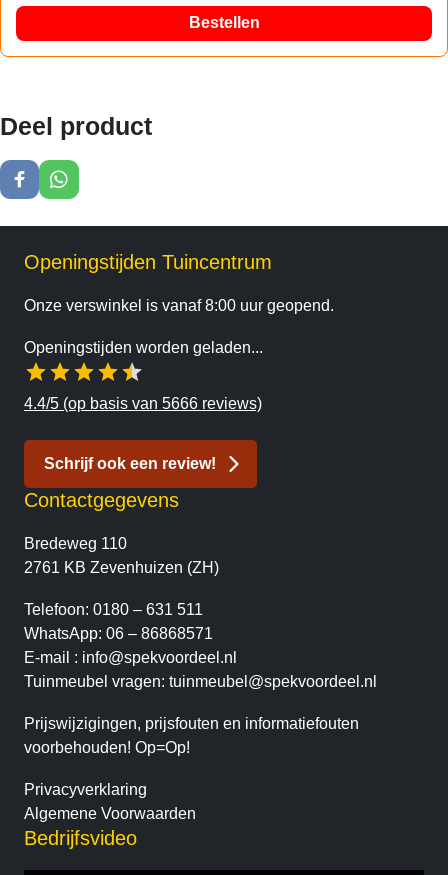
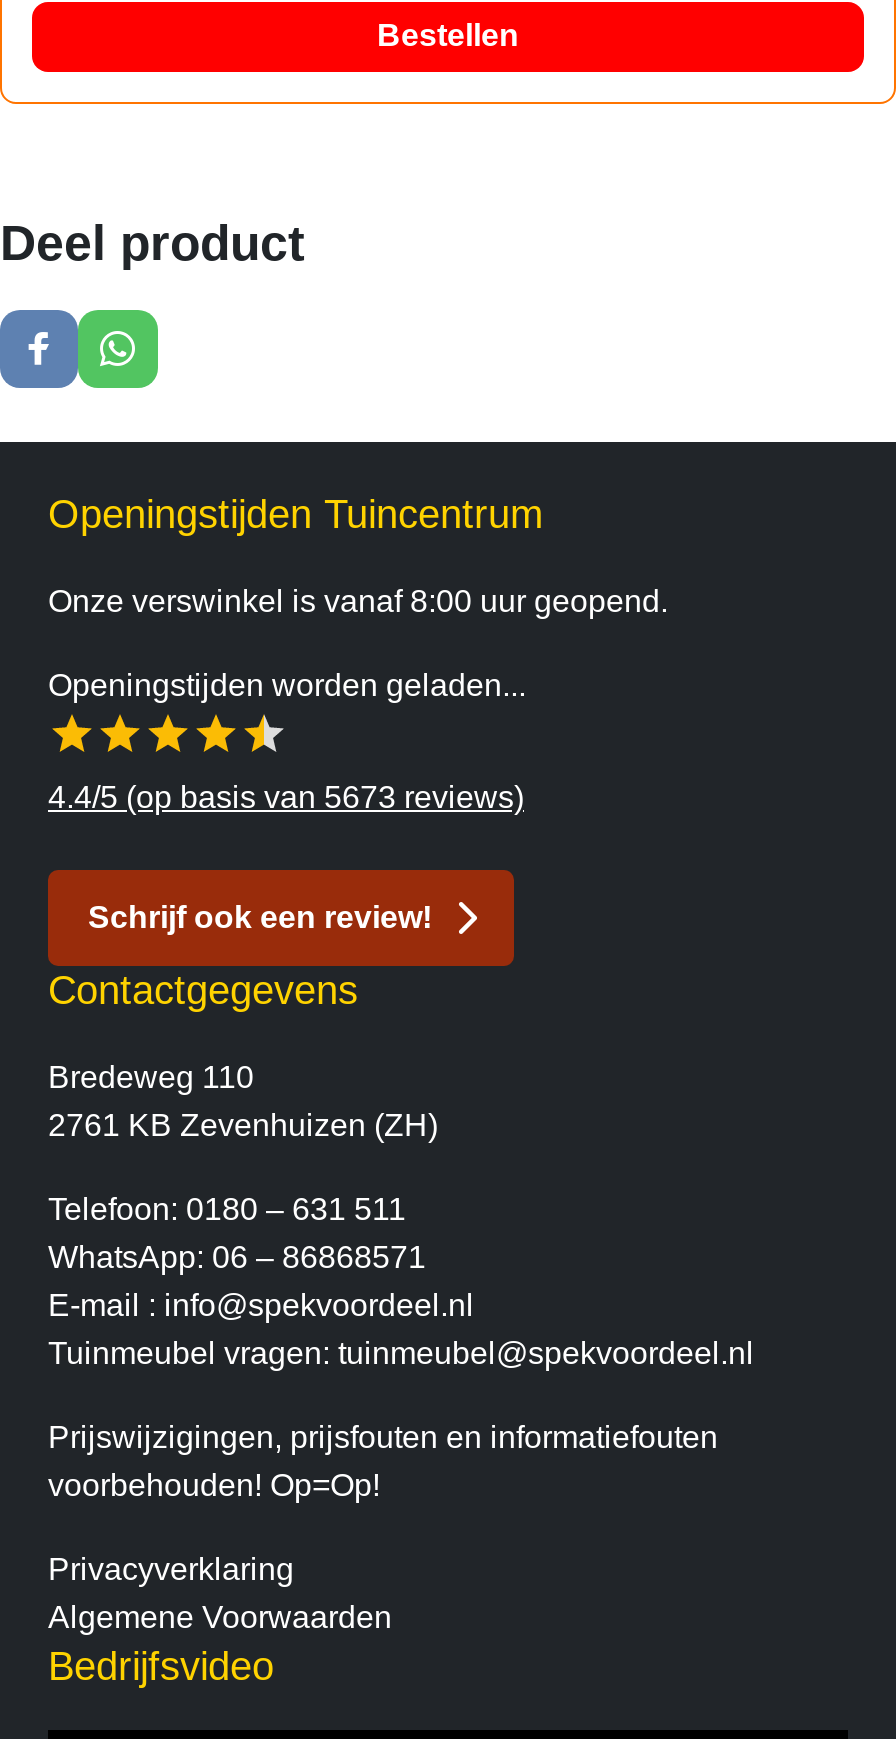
[24,395,262,412] 4.4/5 (op basis van 5666 reviews) -> [48,781,524,815] 4.4/5 (op basis van 5673 reviews)

